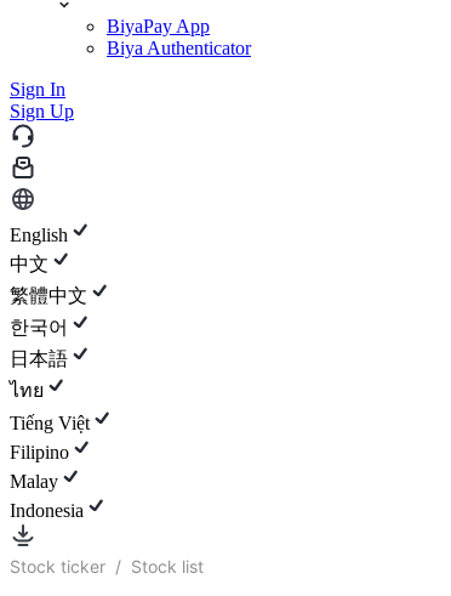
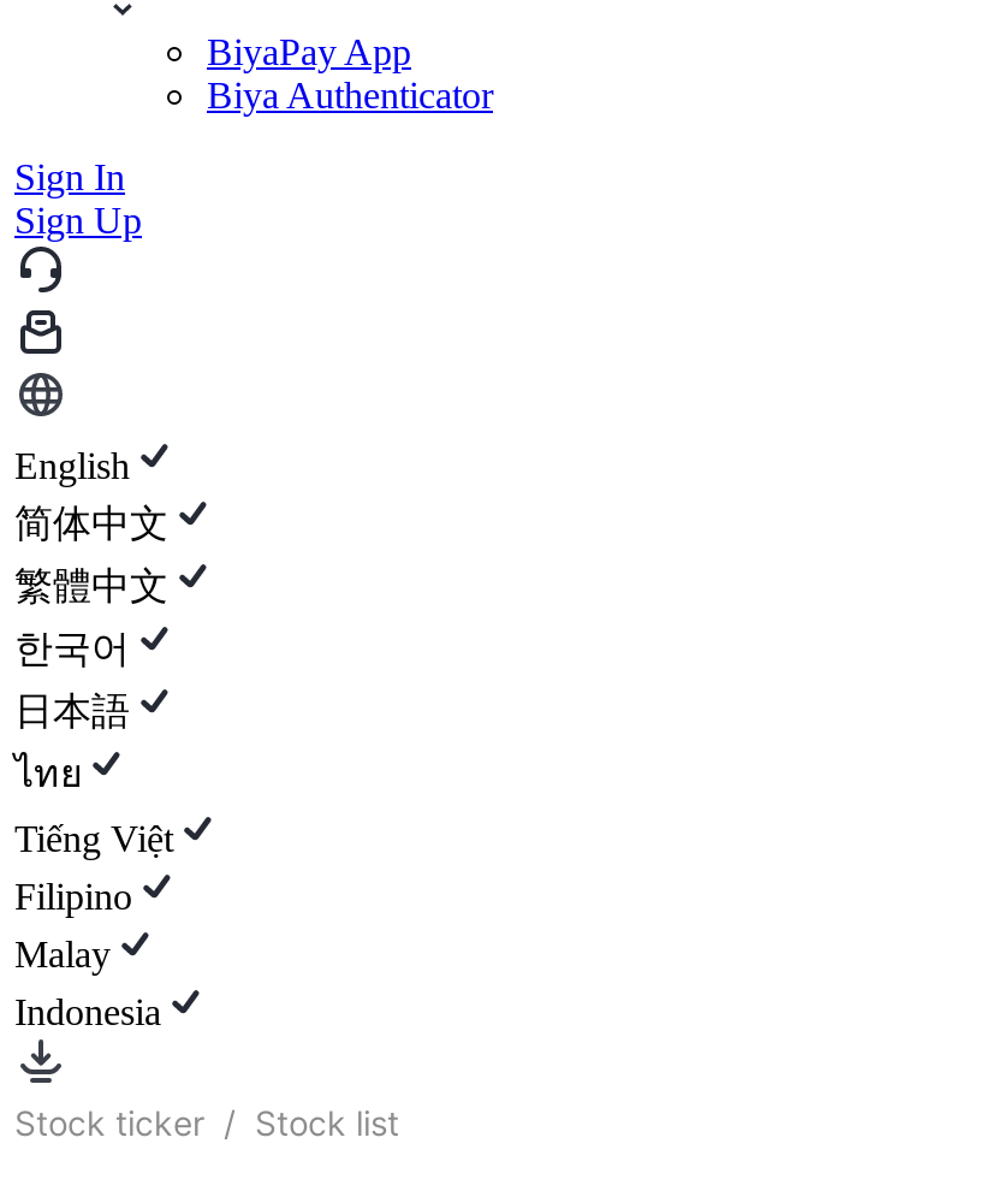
[10,254,48,274] 中文 -> [14,503,168,544] 简体中文

